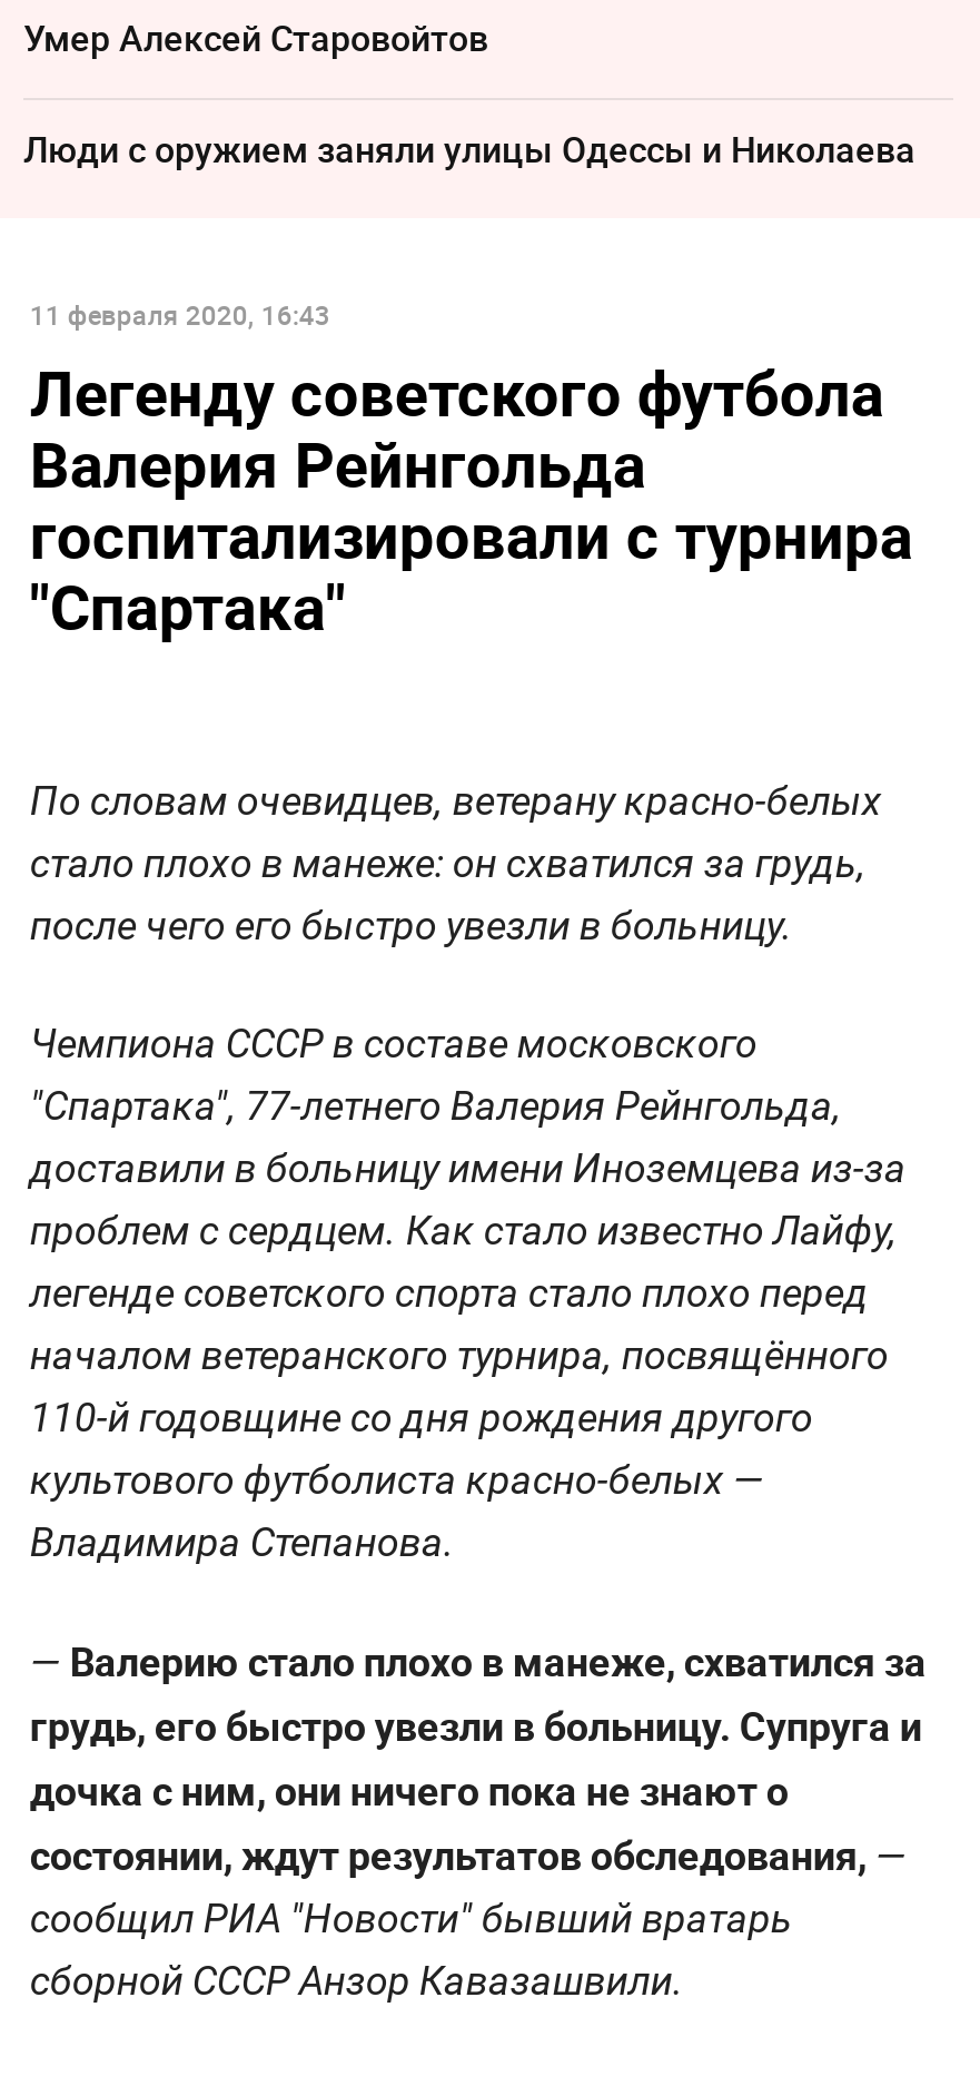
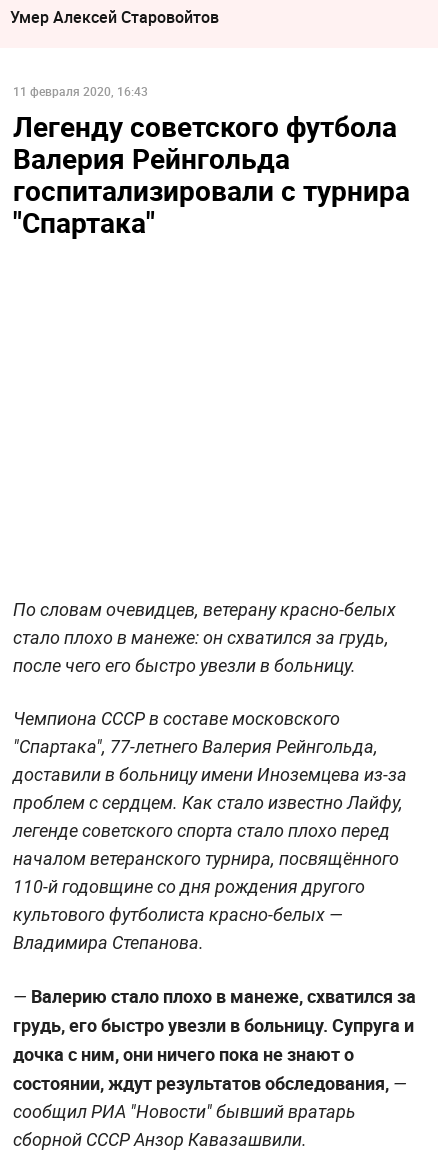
[23,125,915,174] Люди с оружием заняли улицы Одессы и Николаева -> none
moved [30,296,913,648] -> [13,83,410,241]: 11 февраля 2020, 16:43 | Легенду советского футбола | Валерия Рейнгольда | госпитализировали с турнира | "Спартака"

